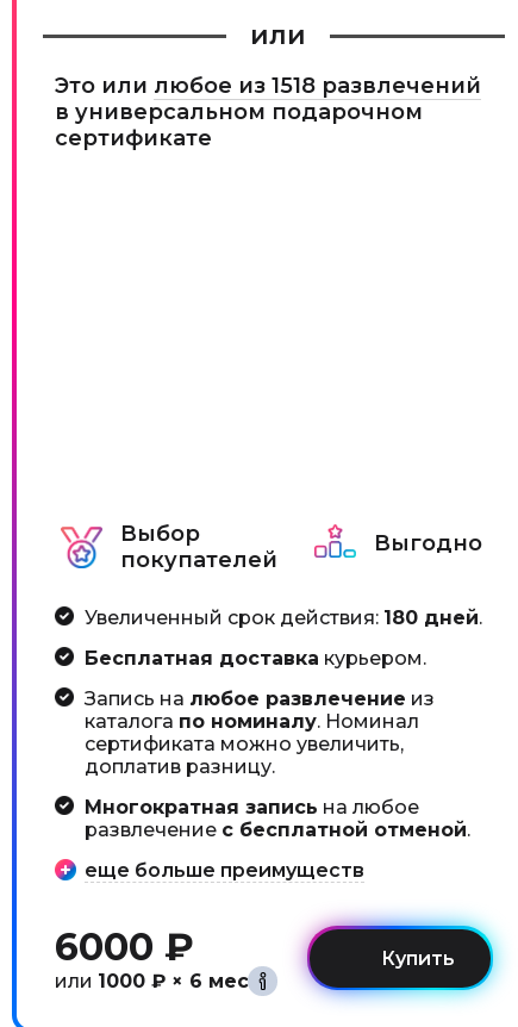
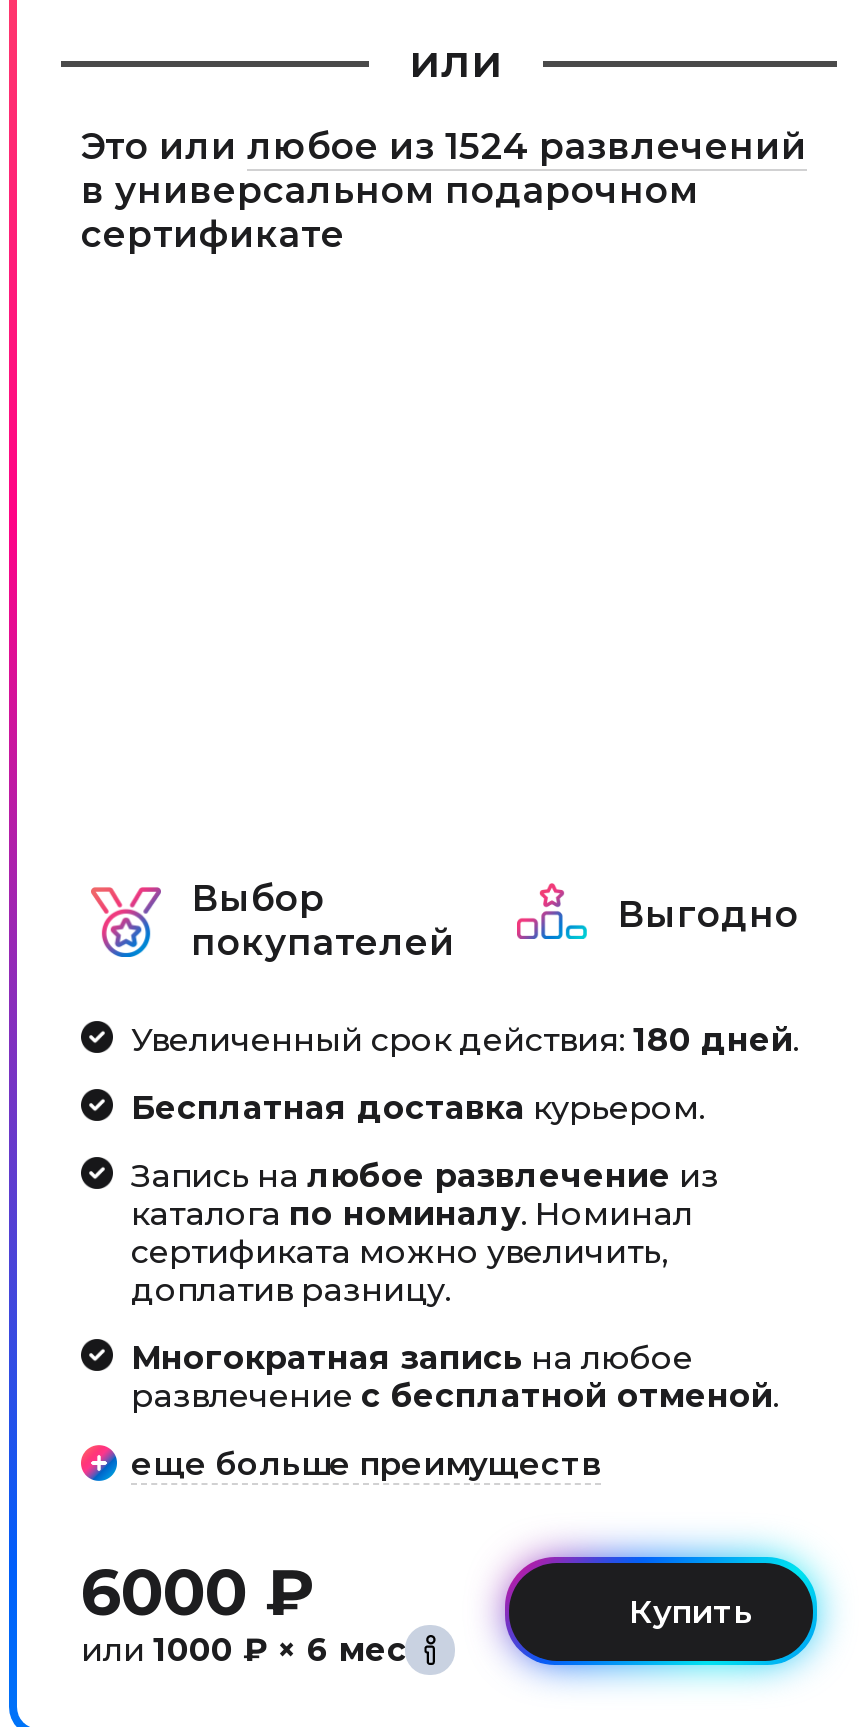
[55,73,481,99] Это или любое из 1518 развлечений -> [81,125,807,169] Это или любое из 1524 развлечений

